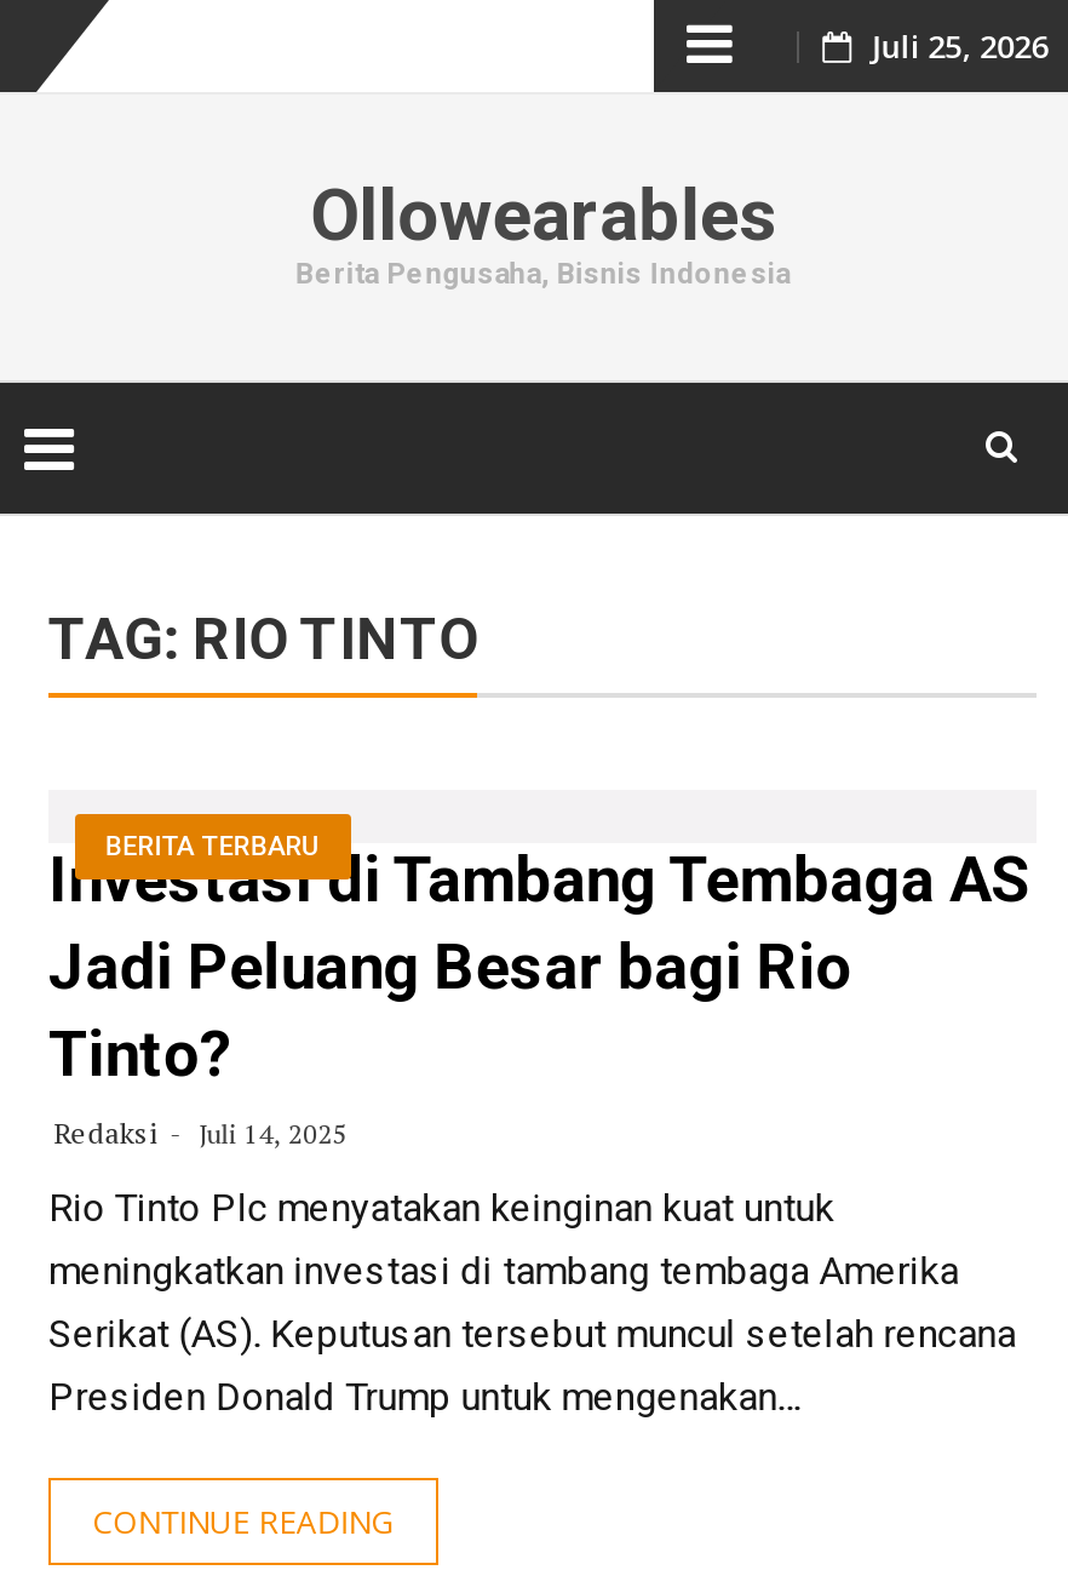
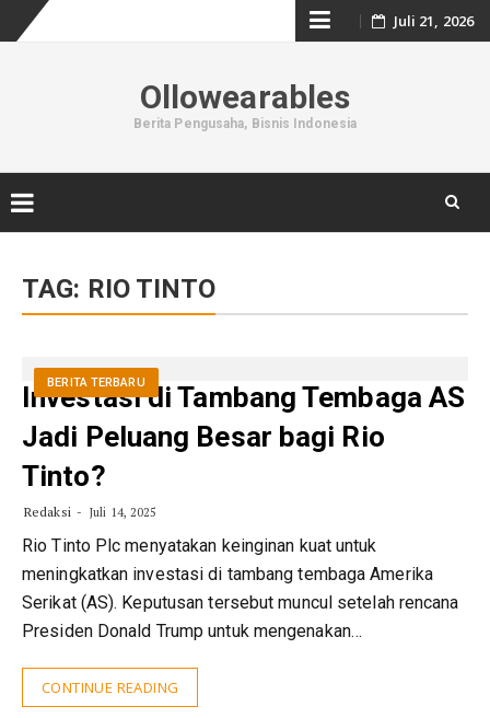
[871,24,1049,68] Juli 25, 2026 -> [393,11,474,31] Juli 21, 2026

